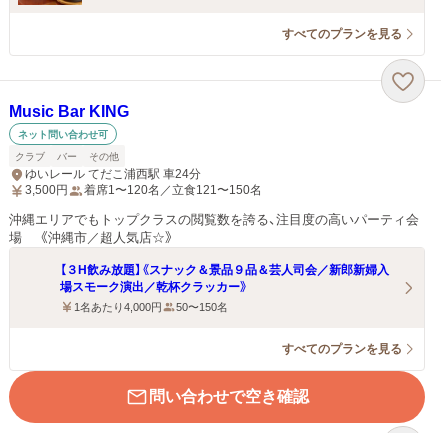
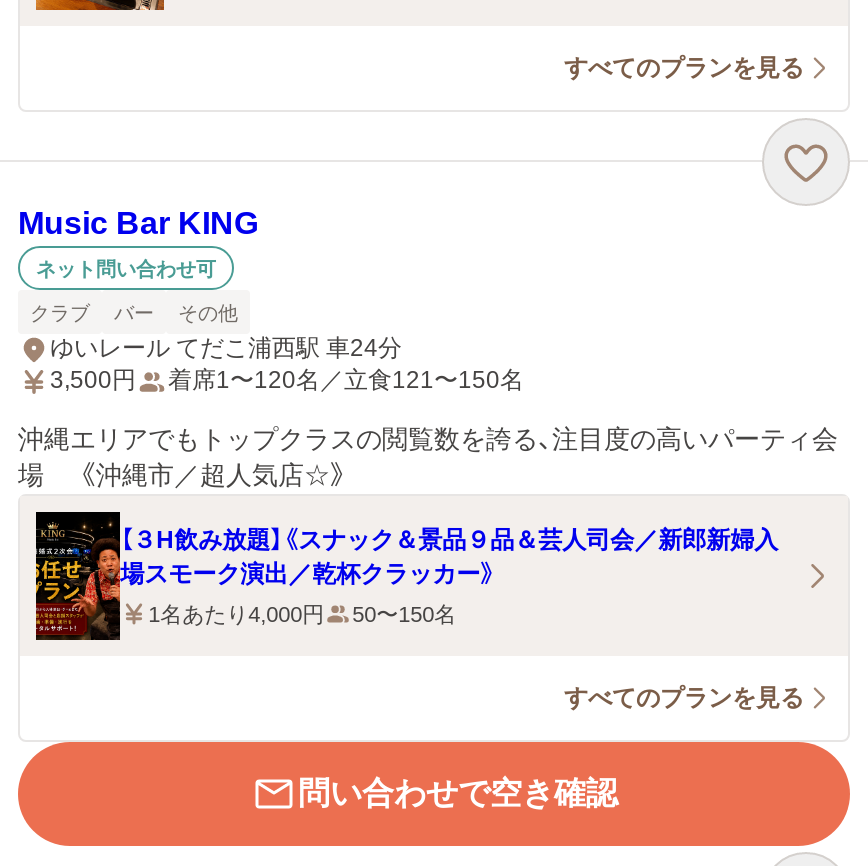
none -> [34,510,122,642] [image]

